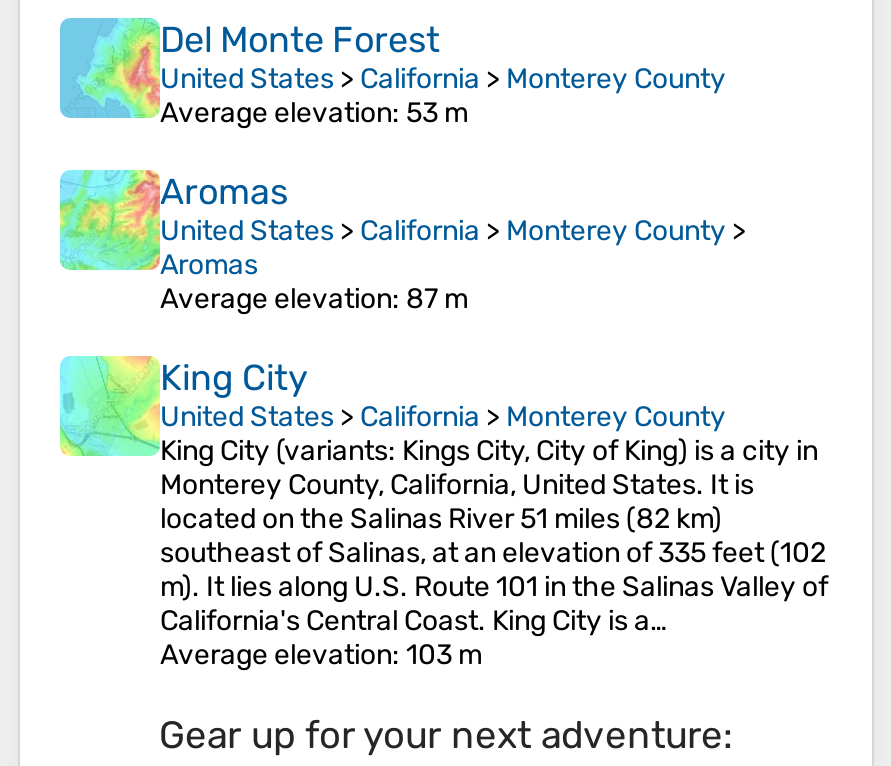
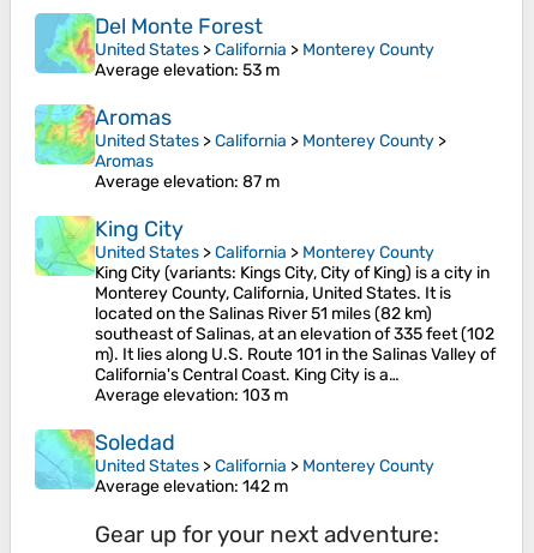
none -> [34,428,434,497] [image] | Soledad | United States > California > Monterey County | Average elevation: 142 m

